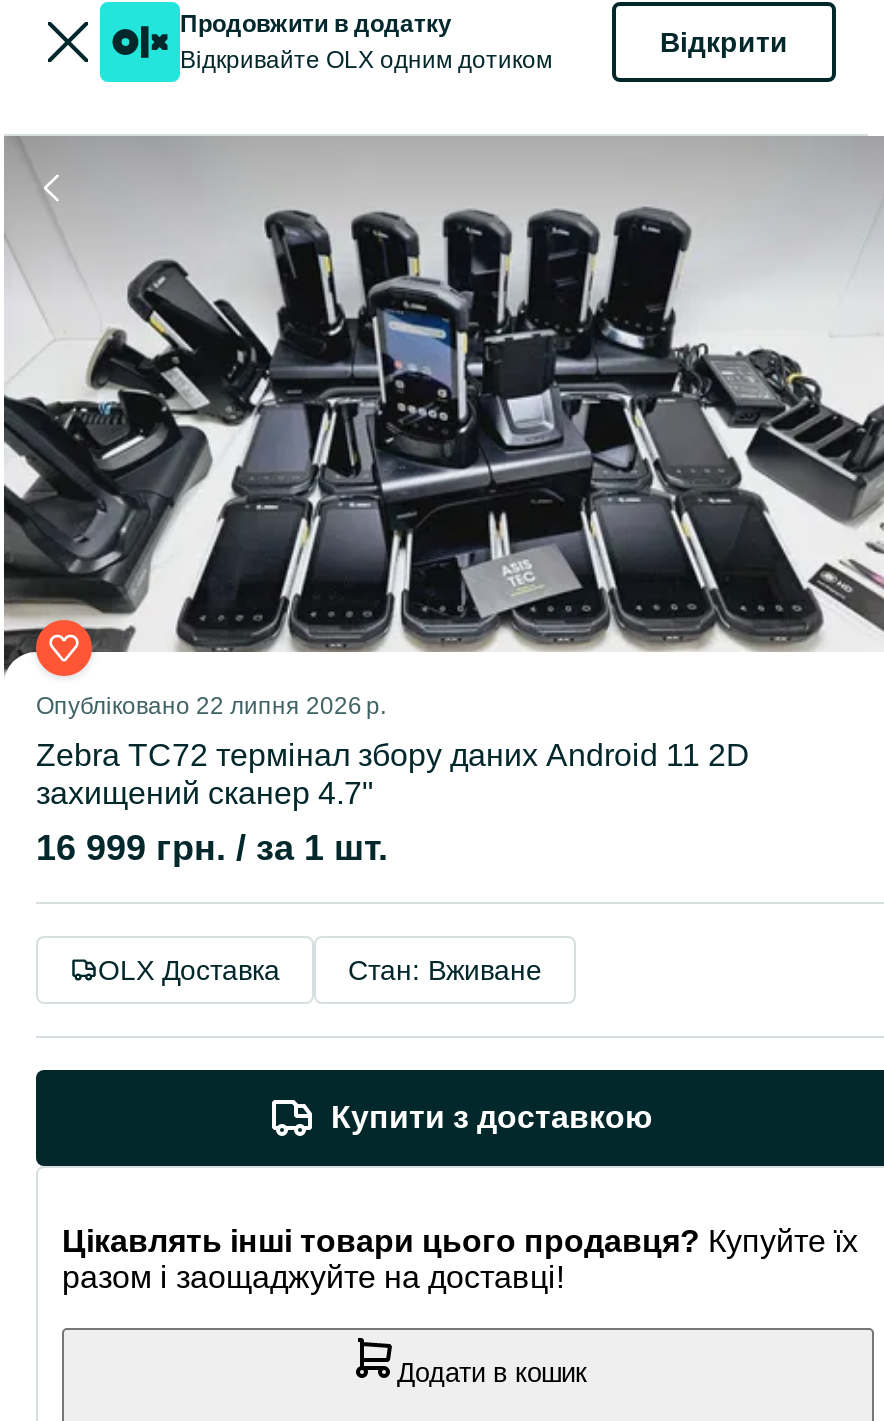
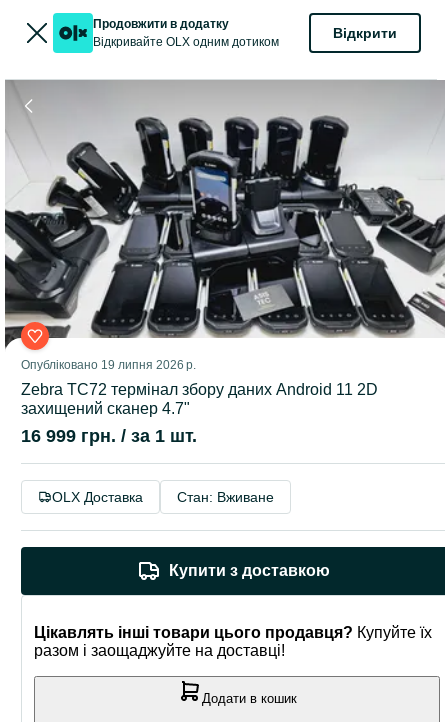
[36,692,386,720] Опубліковано 22 липня 2026 р. -> [21,358,196,372] Опубліковано 19 липня 2026 р.

